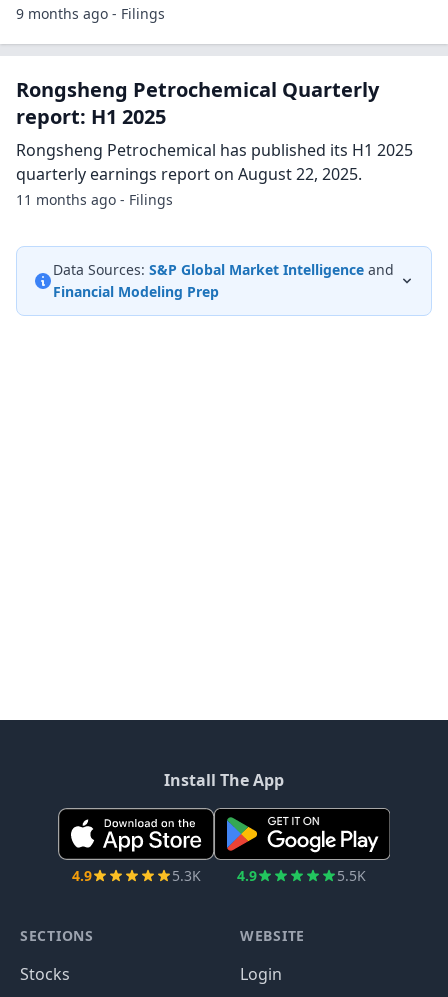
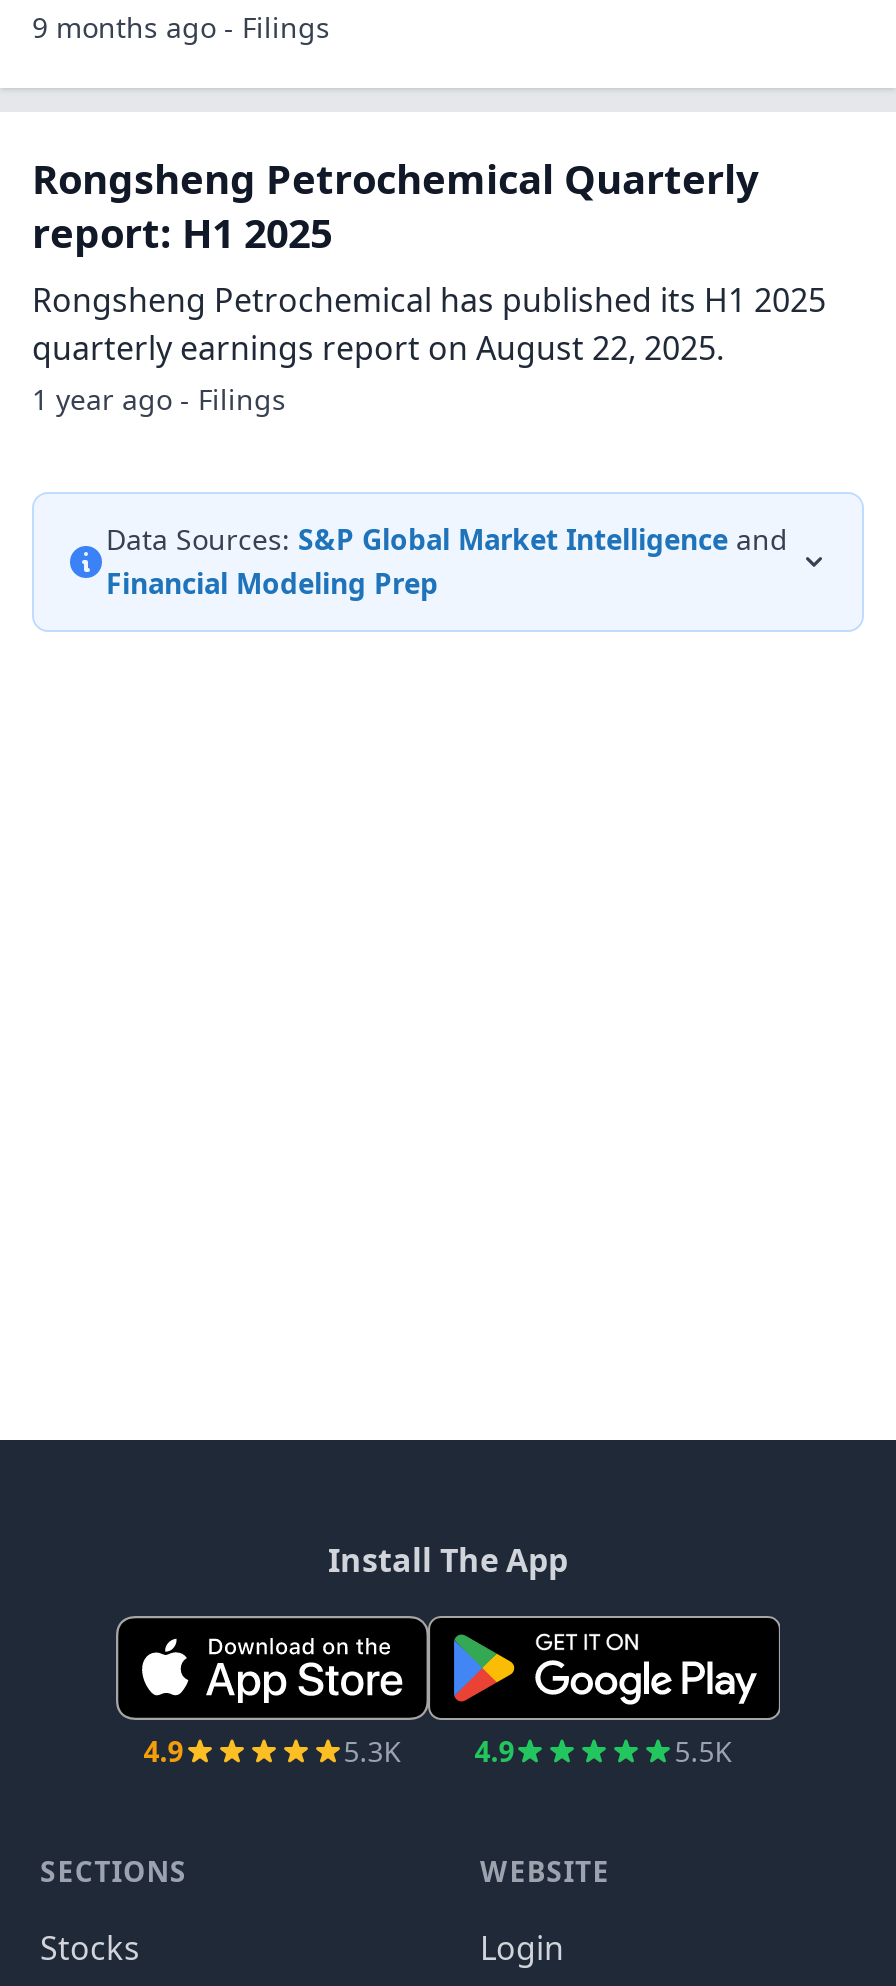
[16,190,173,209] 11 months ago - Filings -> [32,380,286,418] 1 year ago - Filings

